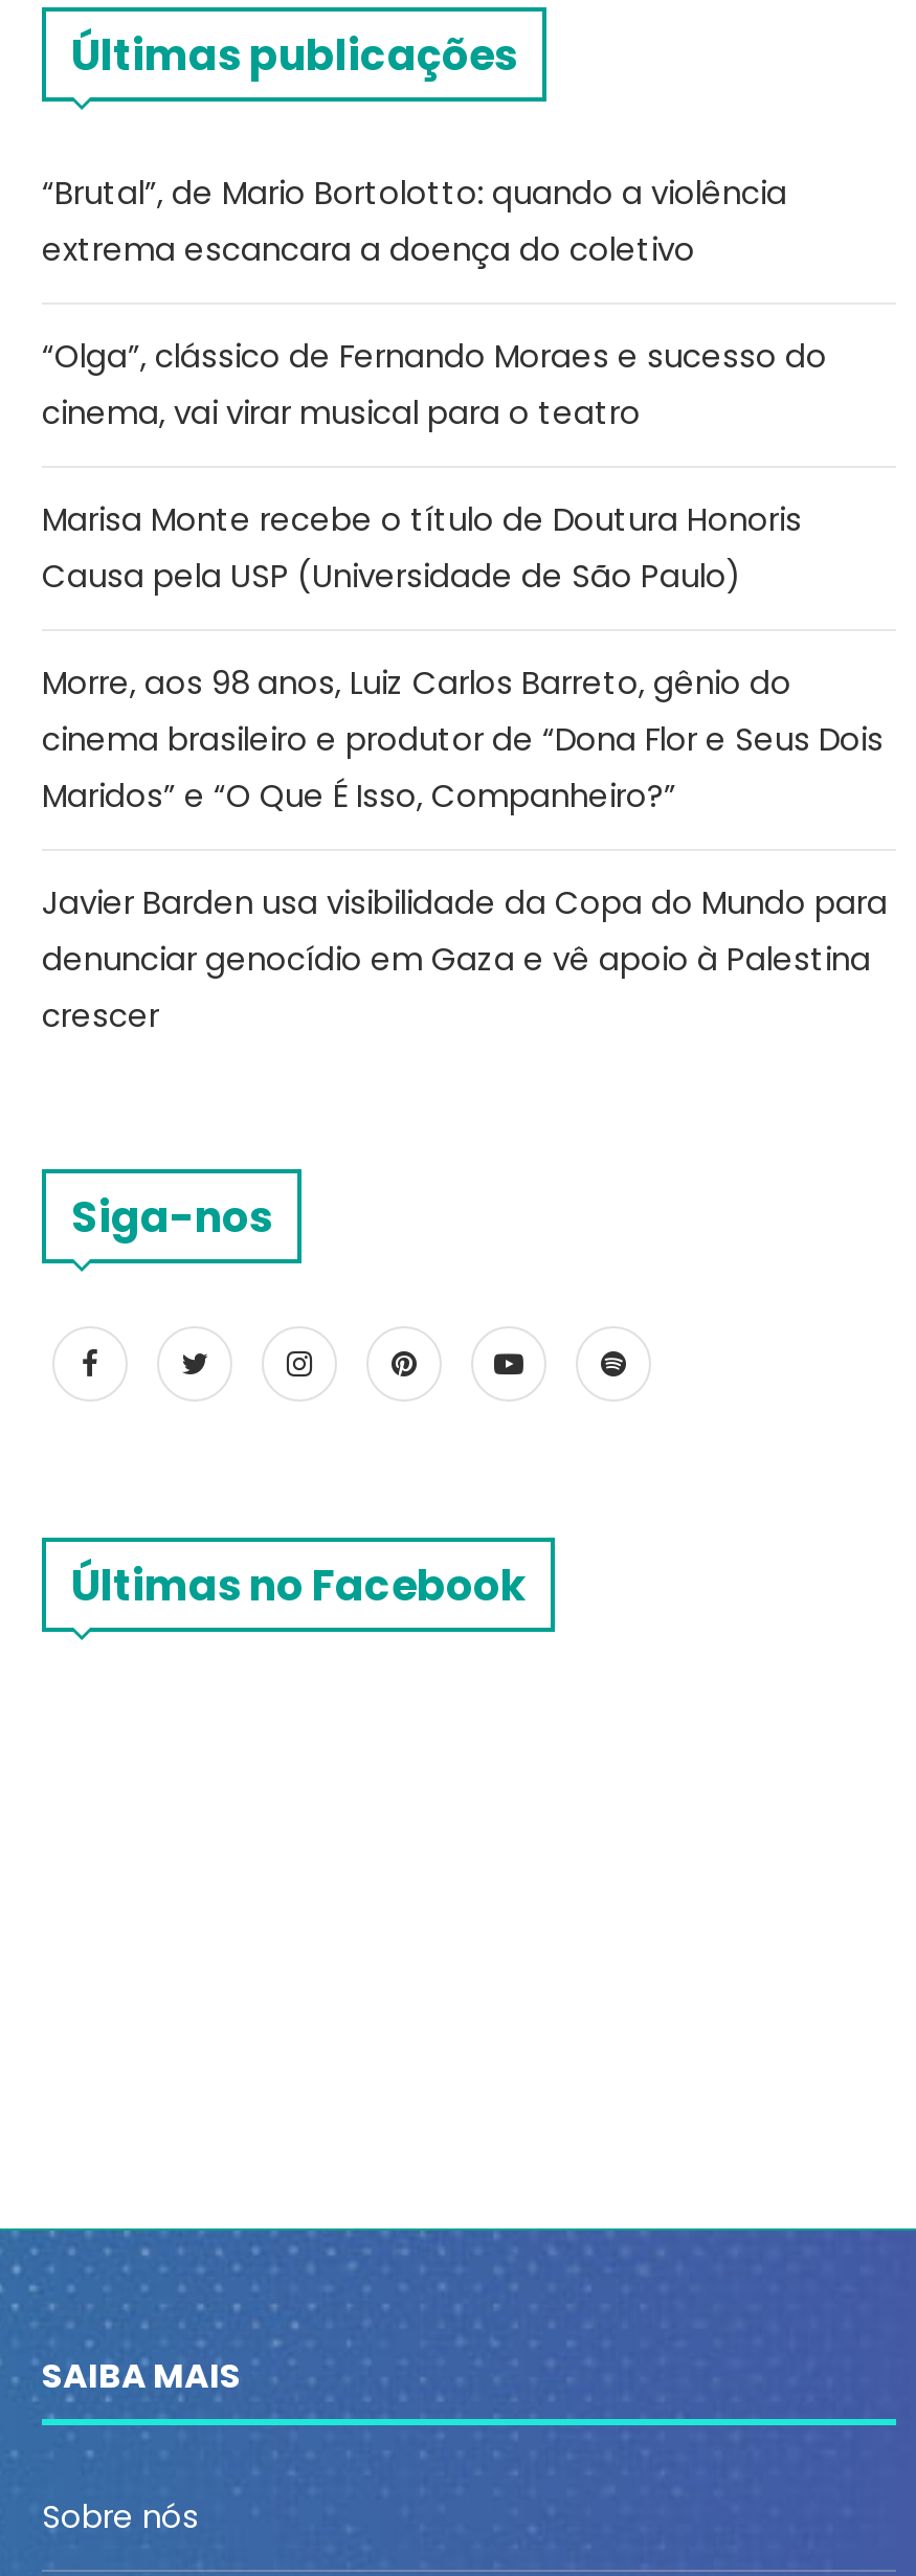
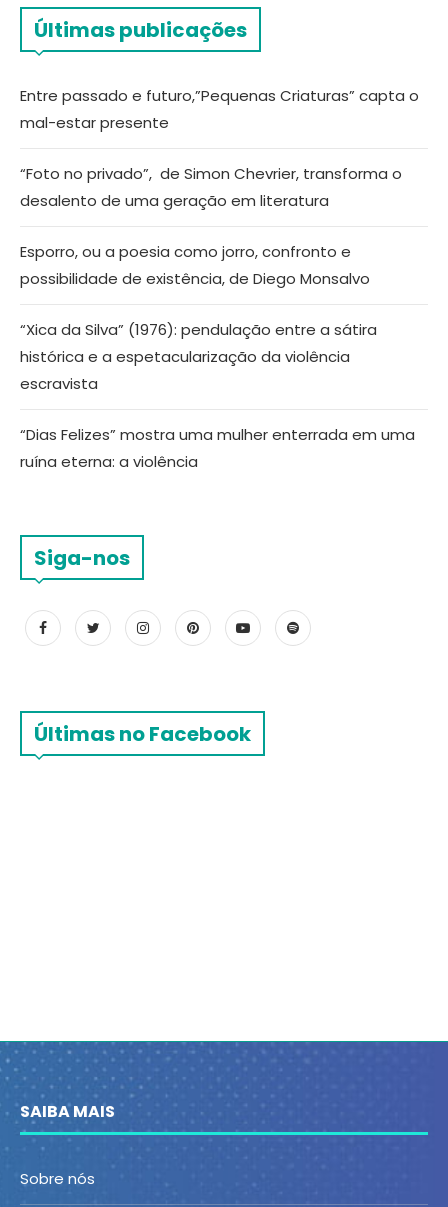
[42,170,787,270] “Brutal”, de Mario Bortolotto: quando a violência | extrema escancara a doença do coletivo -> [20,84,419,132] Entre passado e futuro,”Pequenas Criaturas” capta o | mal-estar presente
[42,333,827,433] “Olga”, clássico de Fernando Moraes e sucesso do | cinema, vai virar musical para o teatro -> [20,162,402,210] “Foto no privado”, de Simon Chevrier, transforma o | desalento de uma geração em literatura
[42,496,802,597] Marisa Monte recebe o título de Doutura Honoris | Causa pela USP (Universidade de São Paulo) -> [20,240,370,288] Esporro, ou a poesia como jorro, confronto e | possibilidade de existência, de Diego Monsalvo
[42,659,884,816] Morre, aos 98 anos, Luiz Carlos Barreto, gênio do | cinema brasileiro e produtor de “Dona Flor e Seus Dois | Maridos” e “O Que É Isso, Companheiro?” -> [20,318,377,393] “Xica da Silva” (1976): pendulação entre a sátira | histórica e a espetacularização da violência | escravista
[42,879,888,1036] Javier Barden usa visibilidade da Copa do Mundo para | denunciar genocídio em Gaza e vê apoio à Palestina | crescer -> [20,423,415,471] “Dias Felizes” mostra uma mulher enterrada em uma | ruína eterna: a violência

